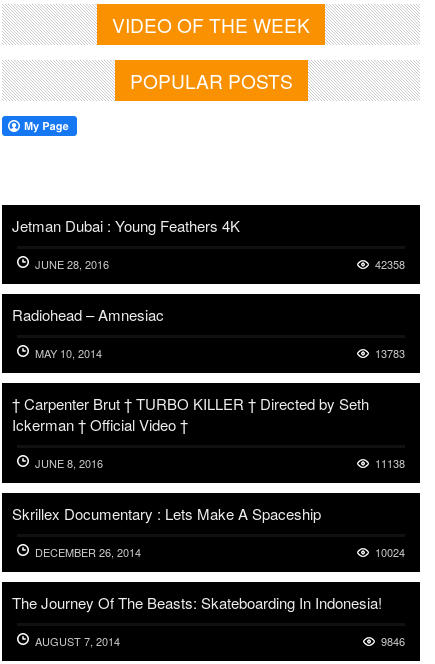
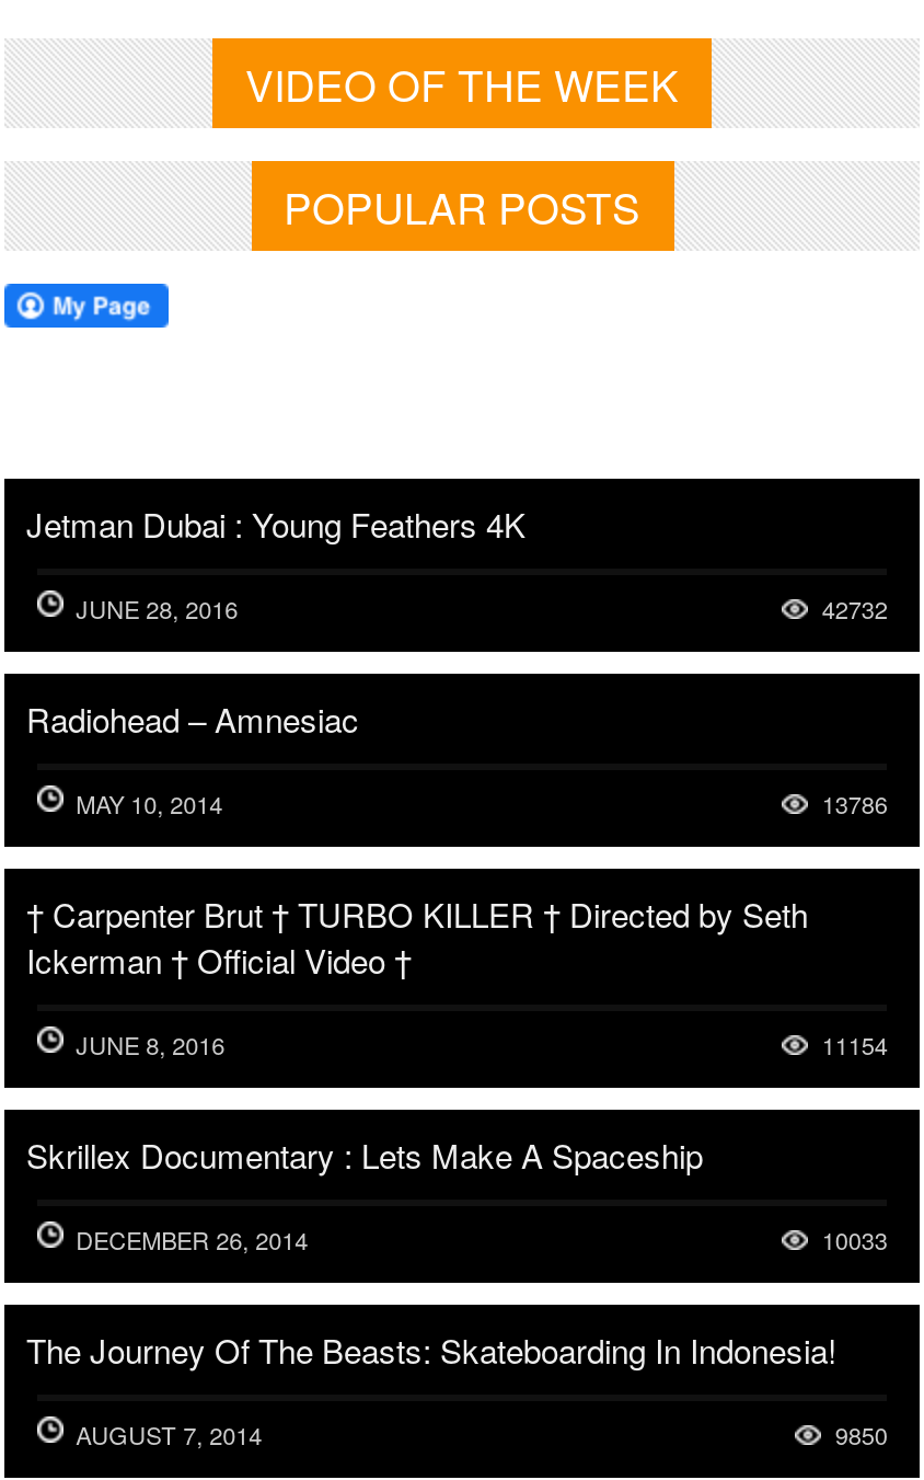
[375,256,405,272] 42358 -> [822,590,888,626] 42732
[375,345,405,361] 13783 -> [822,785,888,821] 13786
[375,455,405,471] 11138 -> [822,1026,888,1062] 11154
[375,544,405,560] 10024 -> [822,1221,888,1257] 10033
[381,633,405,649] 9846 -> [835,1416,888,1452] 9850

